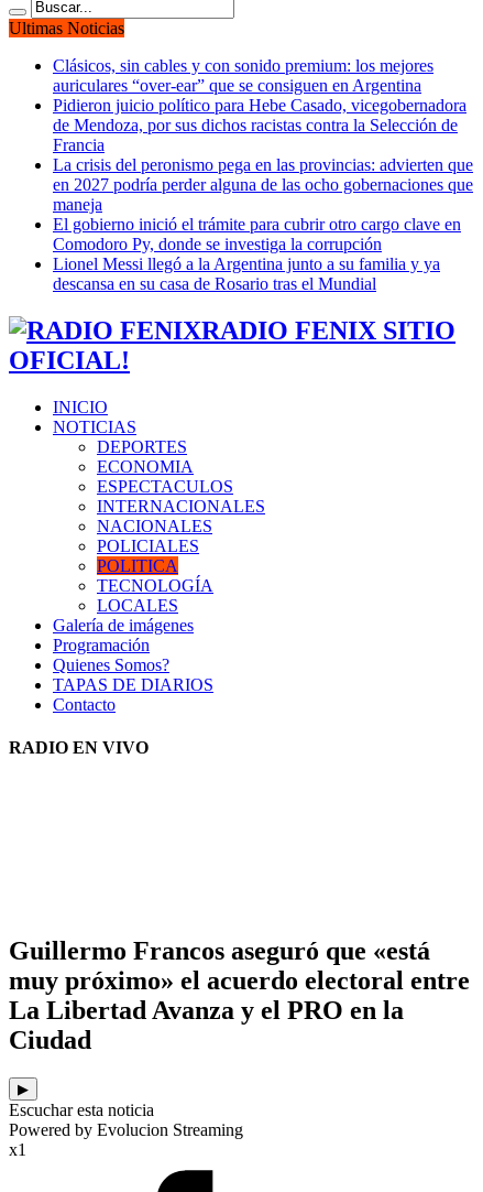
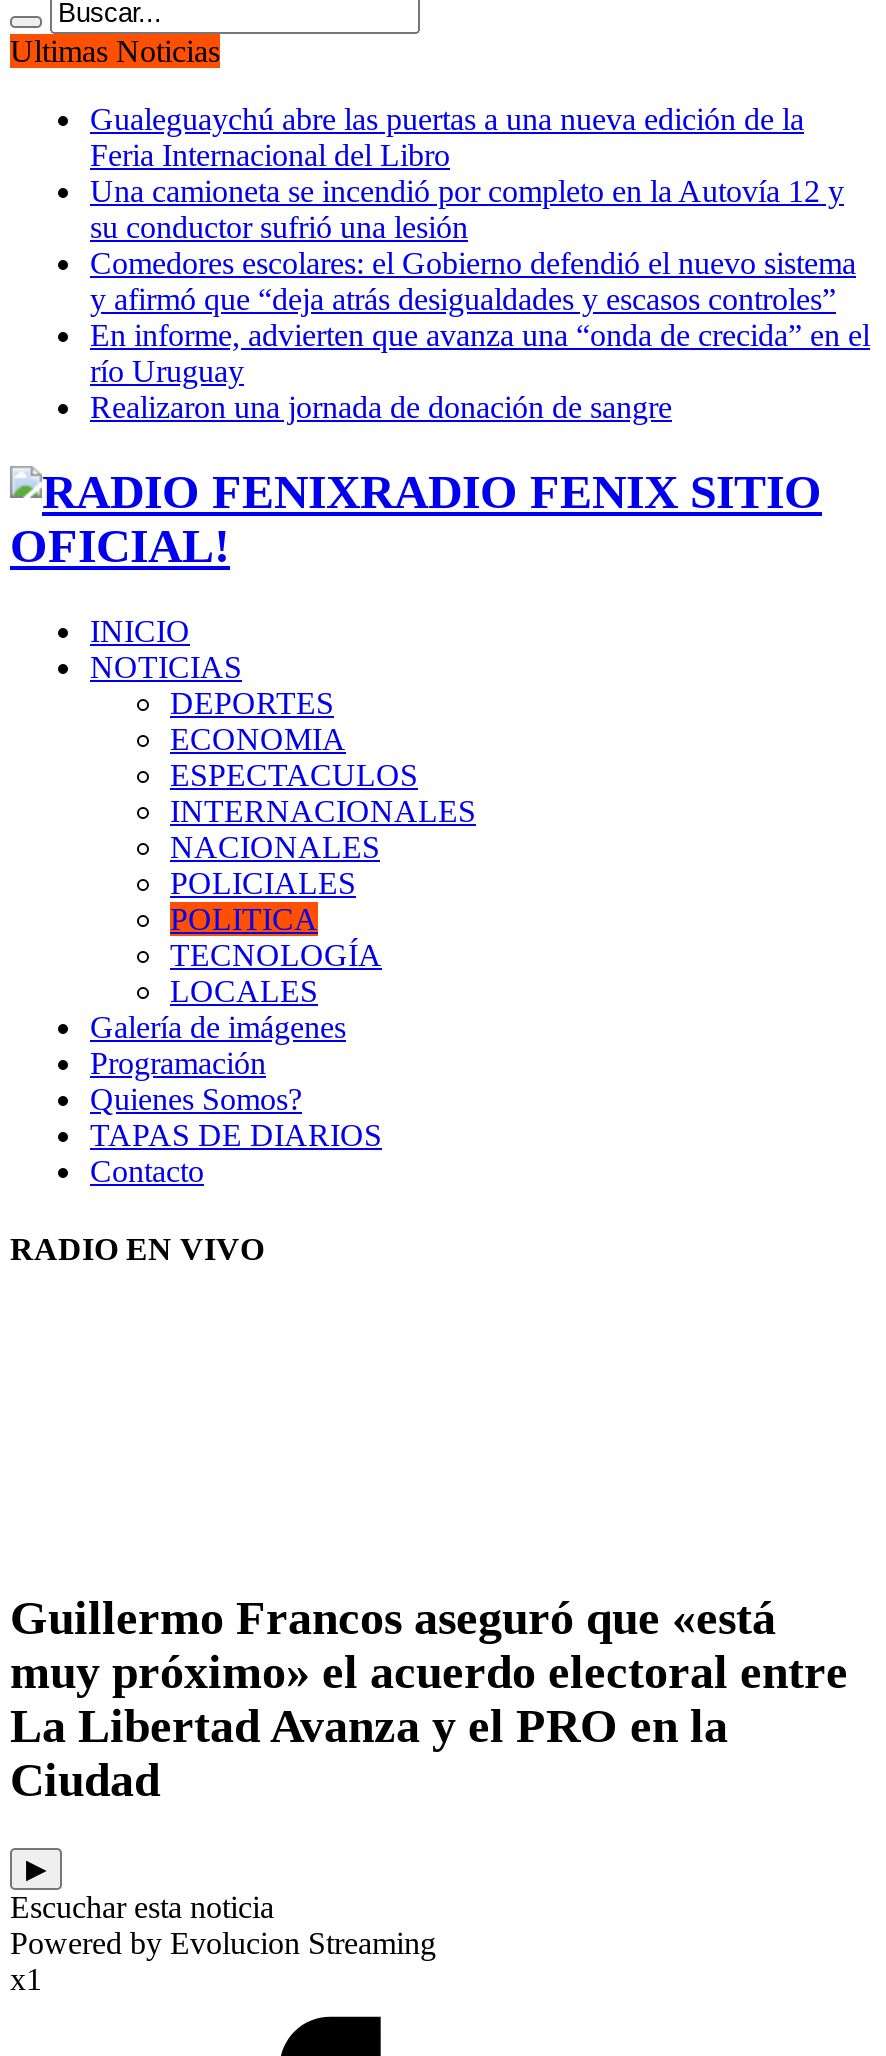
[53,56,473,293] Clásicos, sin cables y con sonido premium: los mejores | auriculares “over-ear” que se consiguen en Argentina | Pidieron juicio político para Hebe Casado, vicegobernadora | de Mendoza, por sus dichos racistas contra la Selección de | Francia | La crisis del peronismo pega en las provincias: advierten que | en 2027 podría perder alguna de las ocho gobernaciones que | maneja | El gobierno inició el trámite para cubrir otro cargo clave en | Comodoro Py, donde se investiga la corrupción | Lionel Messi llegó a la Argentina junto a su familia y ya | descansa en su casa de Rosario tras el Mundial -> [90,102,870,424] Gualeguaychú abre las puertas a una nueva edición de la | Feria Internacional del Libro | Una camioneta se incendió por completo en la Autovía 12 y | su conductor sufrió una lesión | Comedores escolares: el Gobierno defendió el nuevo sistema | y afirmó que “deja atrás desigualdades y escasos controles” | En informe, advierten que avanza una “onda de crecida” en el | río Uruguay | Realizaron una jornada de donación de sangre

